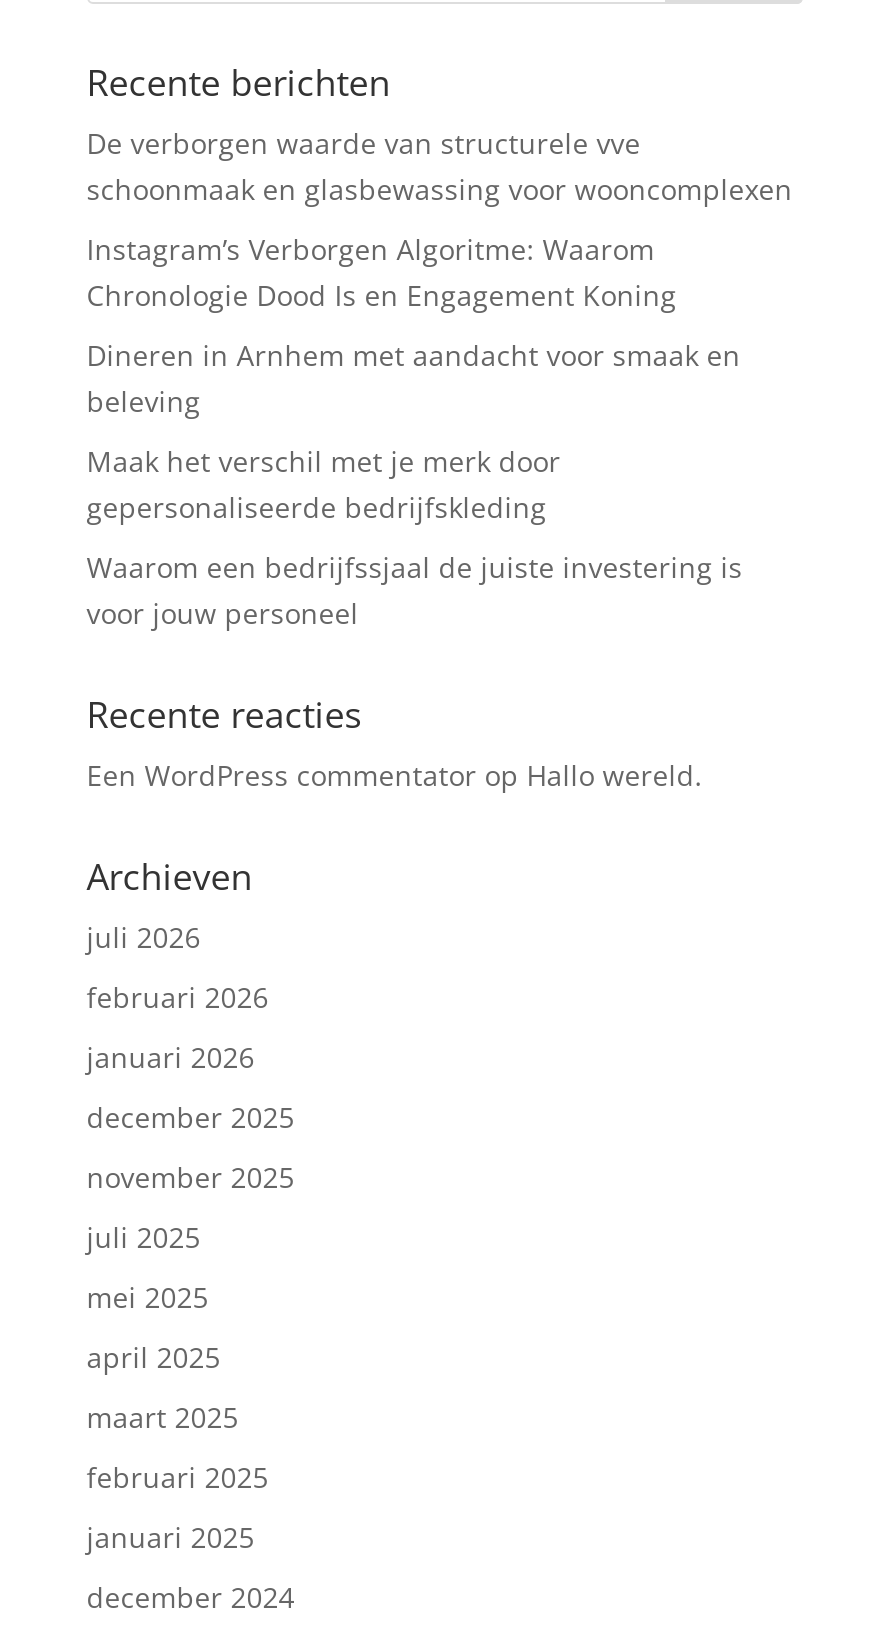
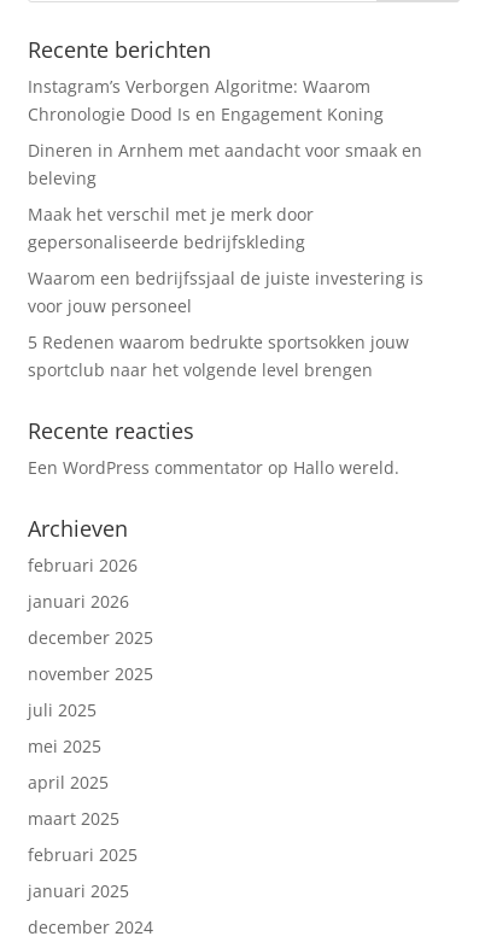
[87,124,793,208] De verborgen waarde van structurele vve | schoonmaak en glasbewassing voor wooncomplexen -> none
moved [87,230,743,632] -> [28,75,423,317]: Instagram’s Verborgen Algoritme: Waarom | Chronologie Dood Is en Engagement Koning | Dineren in Arnhem met aandacht voor smaak en | beleving | Maak het verschil met je merk door | gepersonaliseerde bedrijfskleding | Waarom een bedrijfssjaal de juiste investering is | voor jouw personeel
none -> [28,330,409,381] 5 Redenen waarom bedrukte sportsokken jouw | sportclub naar het volgende level brengen
[87,918,201,956] juli 2026 -> none

